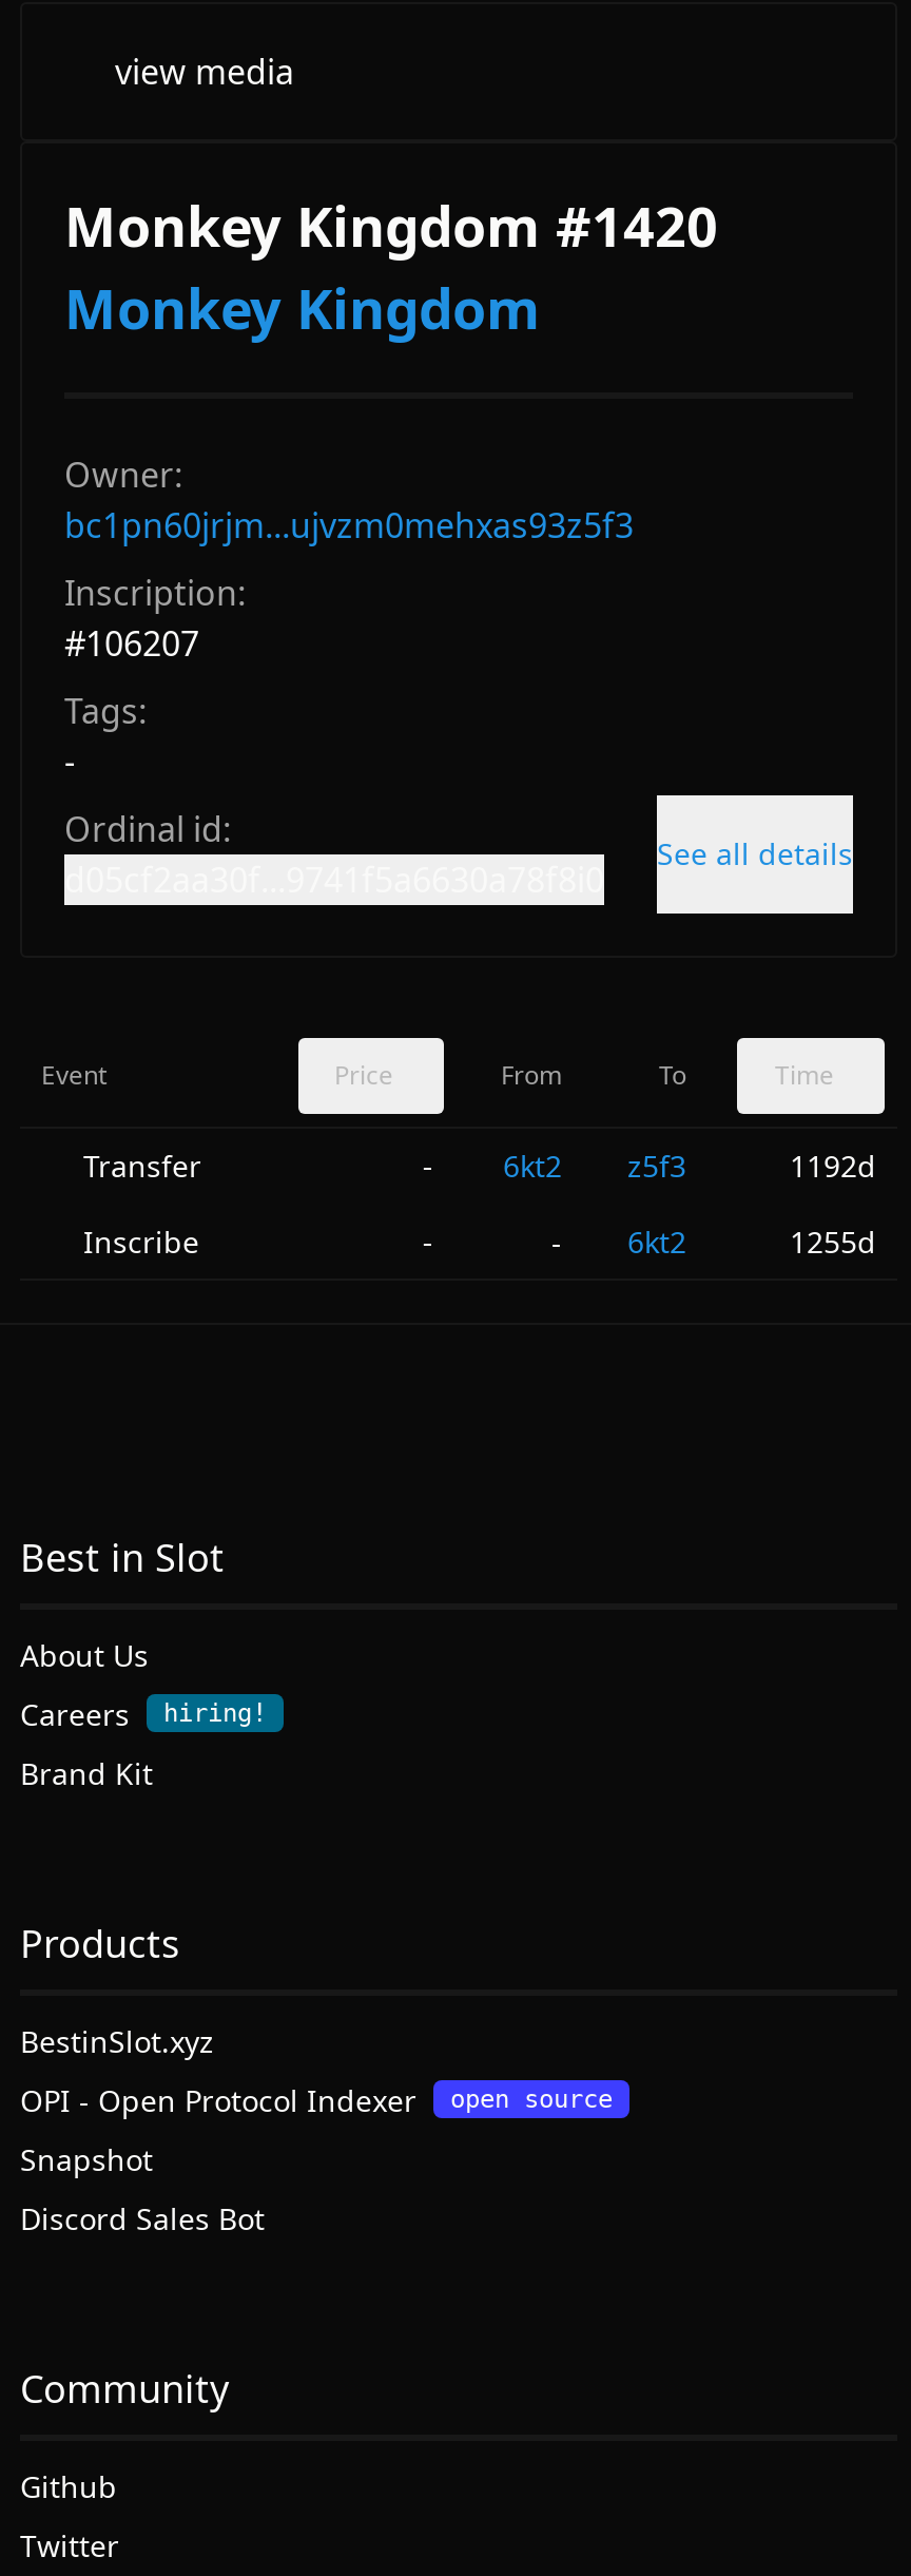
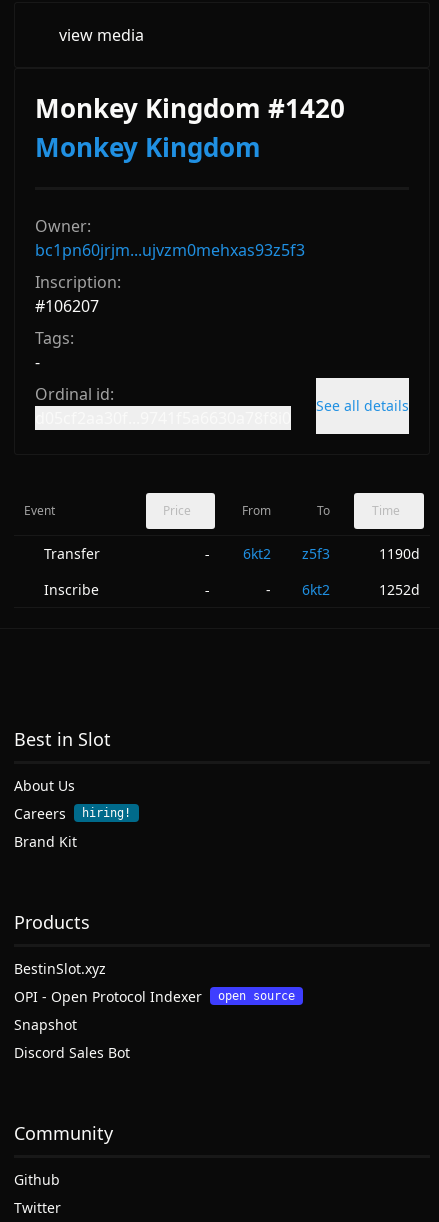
[790,1146,876,1186] 1192d -> [379,544,420,563] 1190d
[790,1222,876,1262] 1255d -> [379,580,420,599] 1252d

